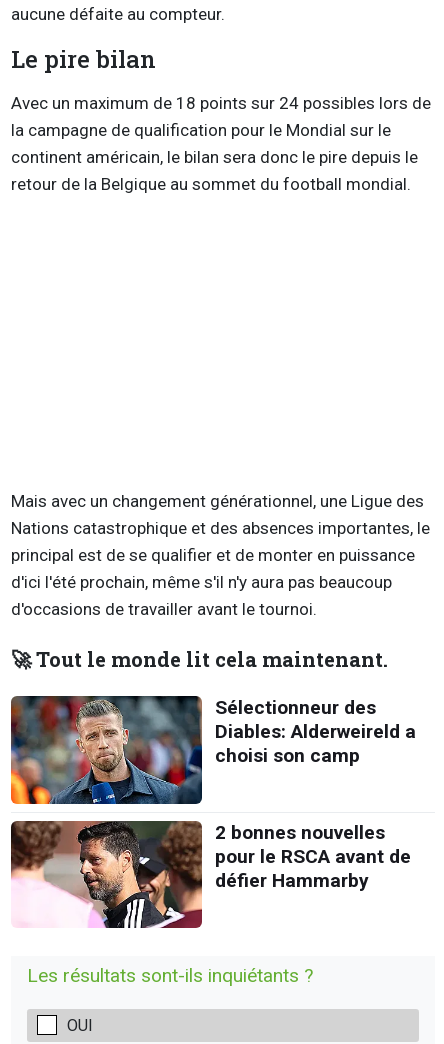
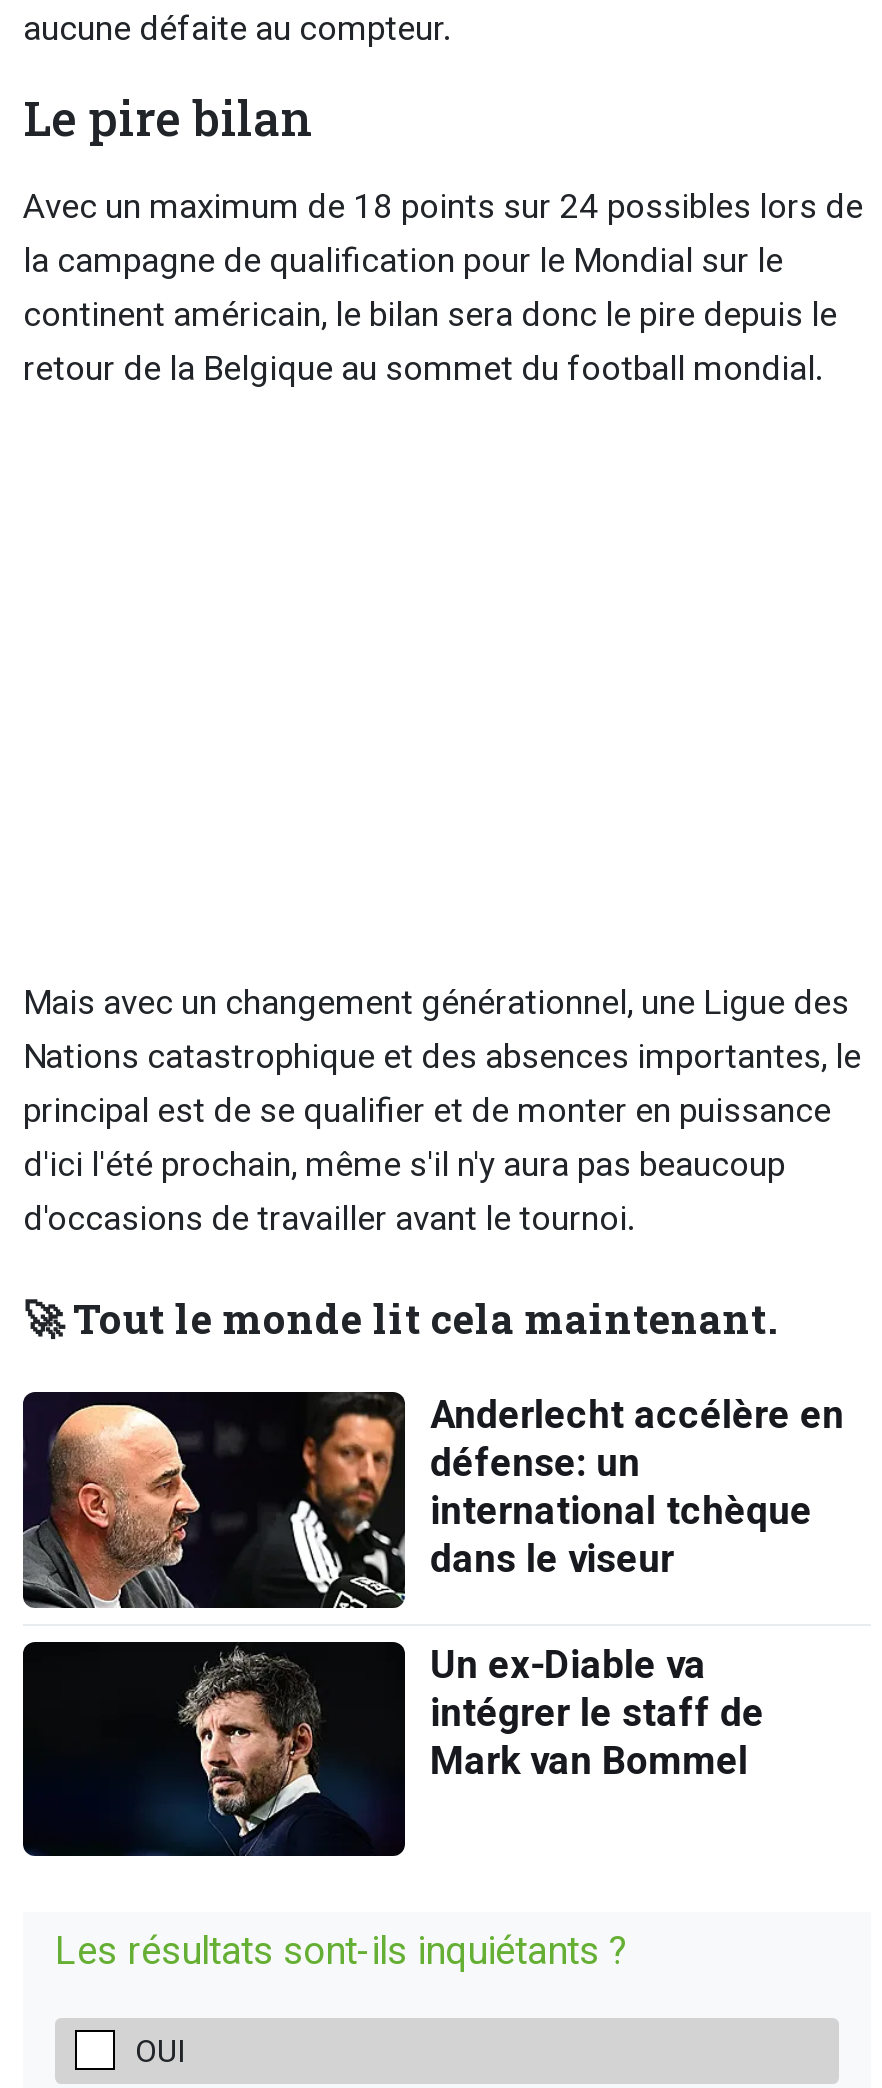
[10,695,416,805] [image] | Sélectionneur des | Diables: Alderweireld a | choisi son camp -> [21,1390,844,1610] [image] | Anderlecht accélère en | défense: un | international tchèque | dans le viseur
[10,820,411,929] [image] | 2 bonnes nouvelles | pour le RSCA avant de | défier Hammarby -> [21,1640,764,1858] [image] | Un ex-Diable va | intégrer le staff de | Mark van Bommel

